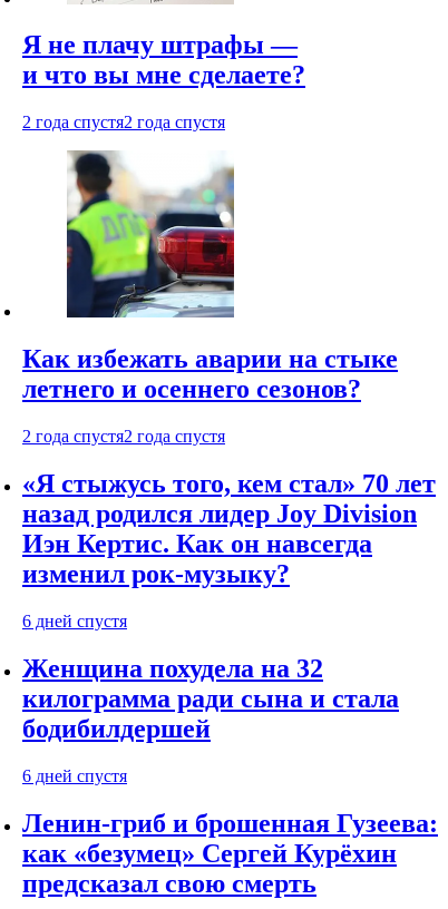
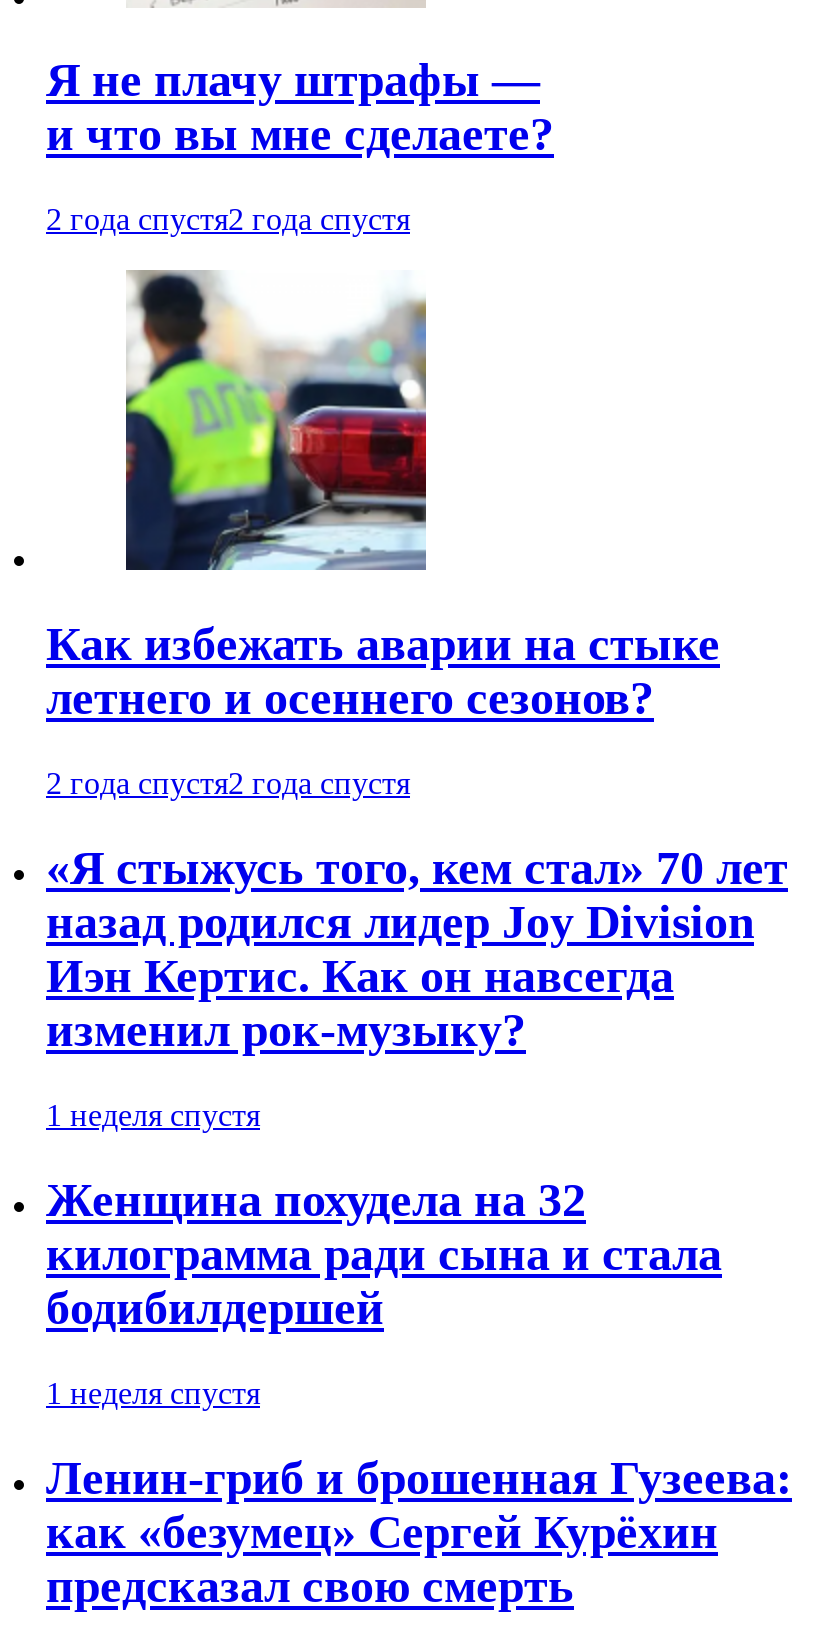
[22,611,127,630] 6 дней спустя -> [46,1098,260,1132] 1 неделя спустя
[22,766,127,785] 6 дней спустя -> [46,1376,260,1410] 1 неделя спустя

